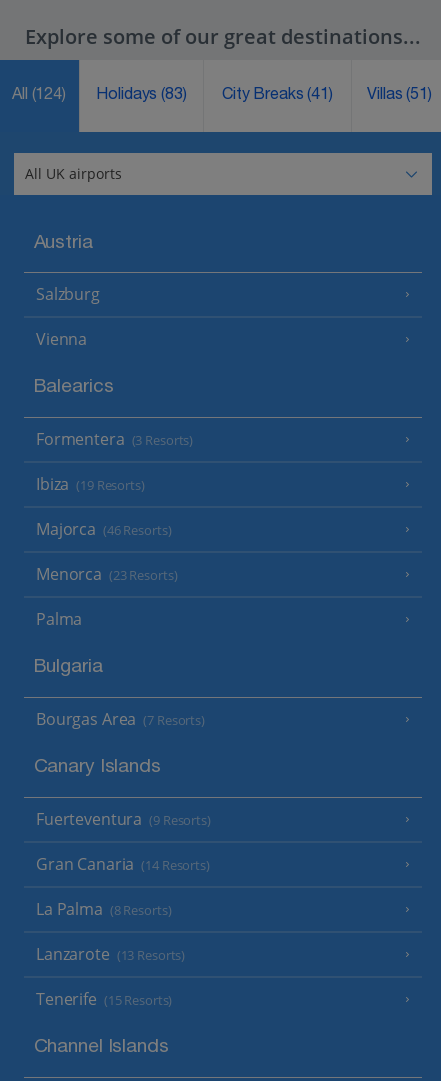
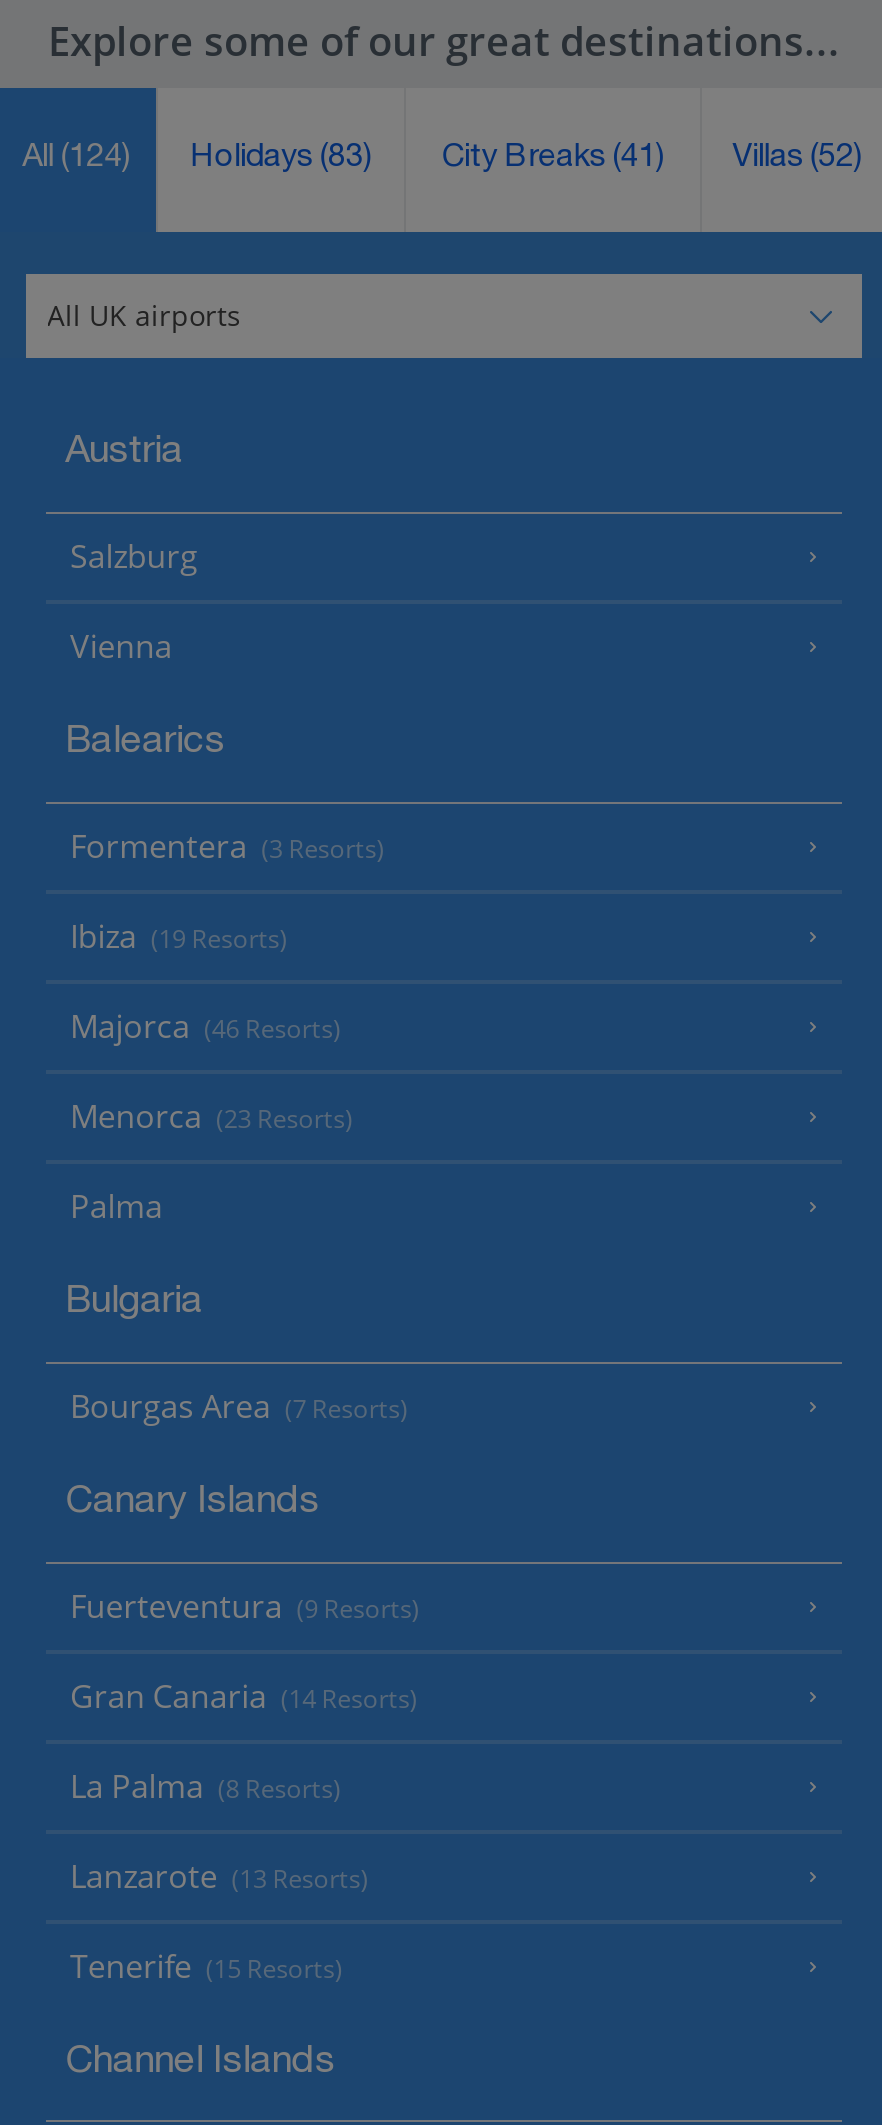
[367,88,432,104] Villas (51) -> [732,144,861,176] Villas (52)

